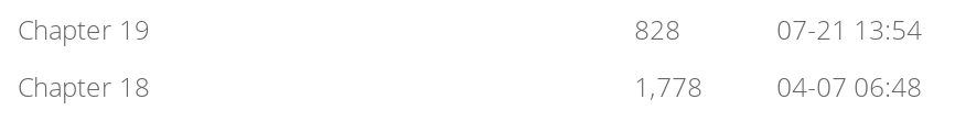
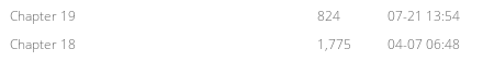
[634,12,681,49] 828 -> [317,7,340,25] 824
[634,69,922,106] 1,778 04-07 06:48 -> [317,35,460,54] 1,775 04-07 06:48

